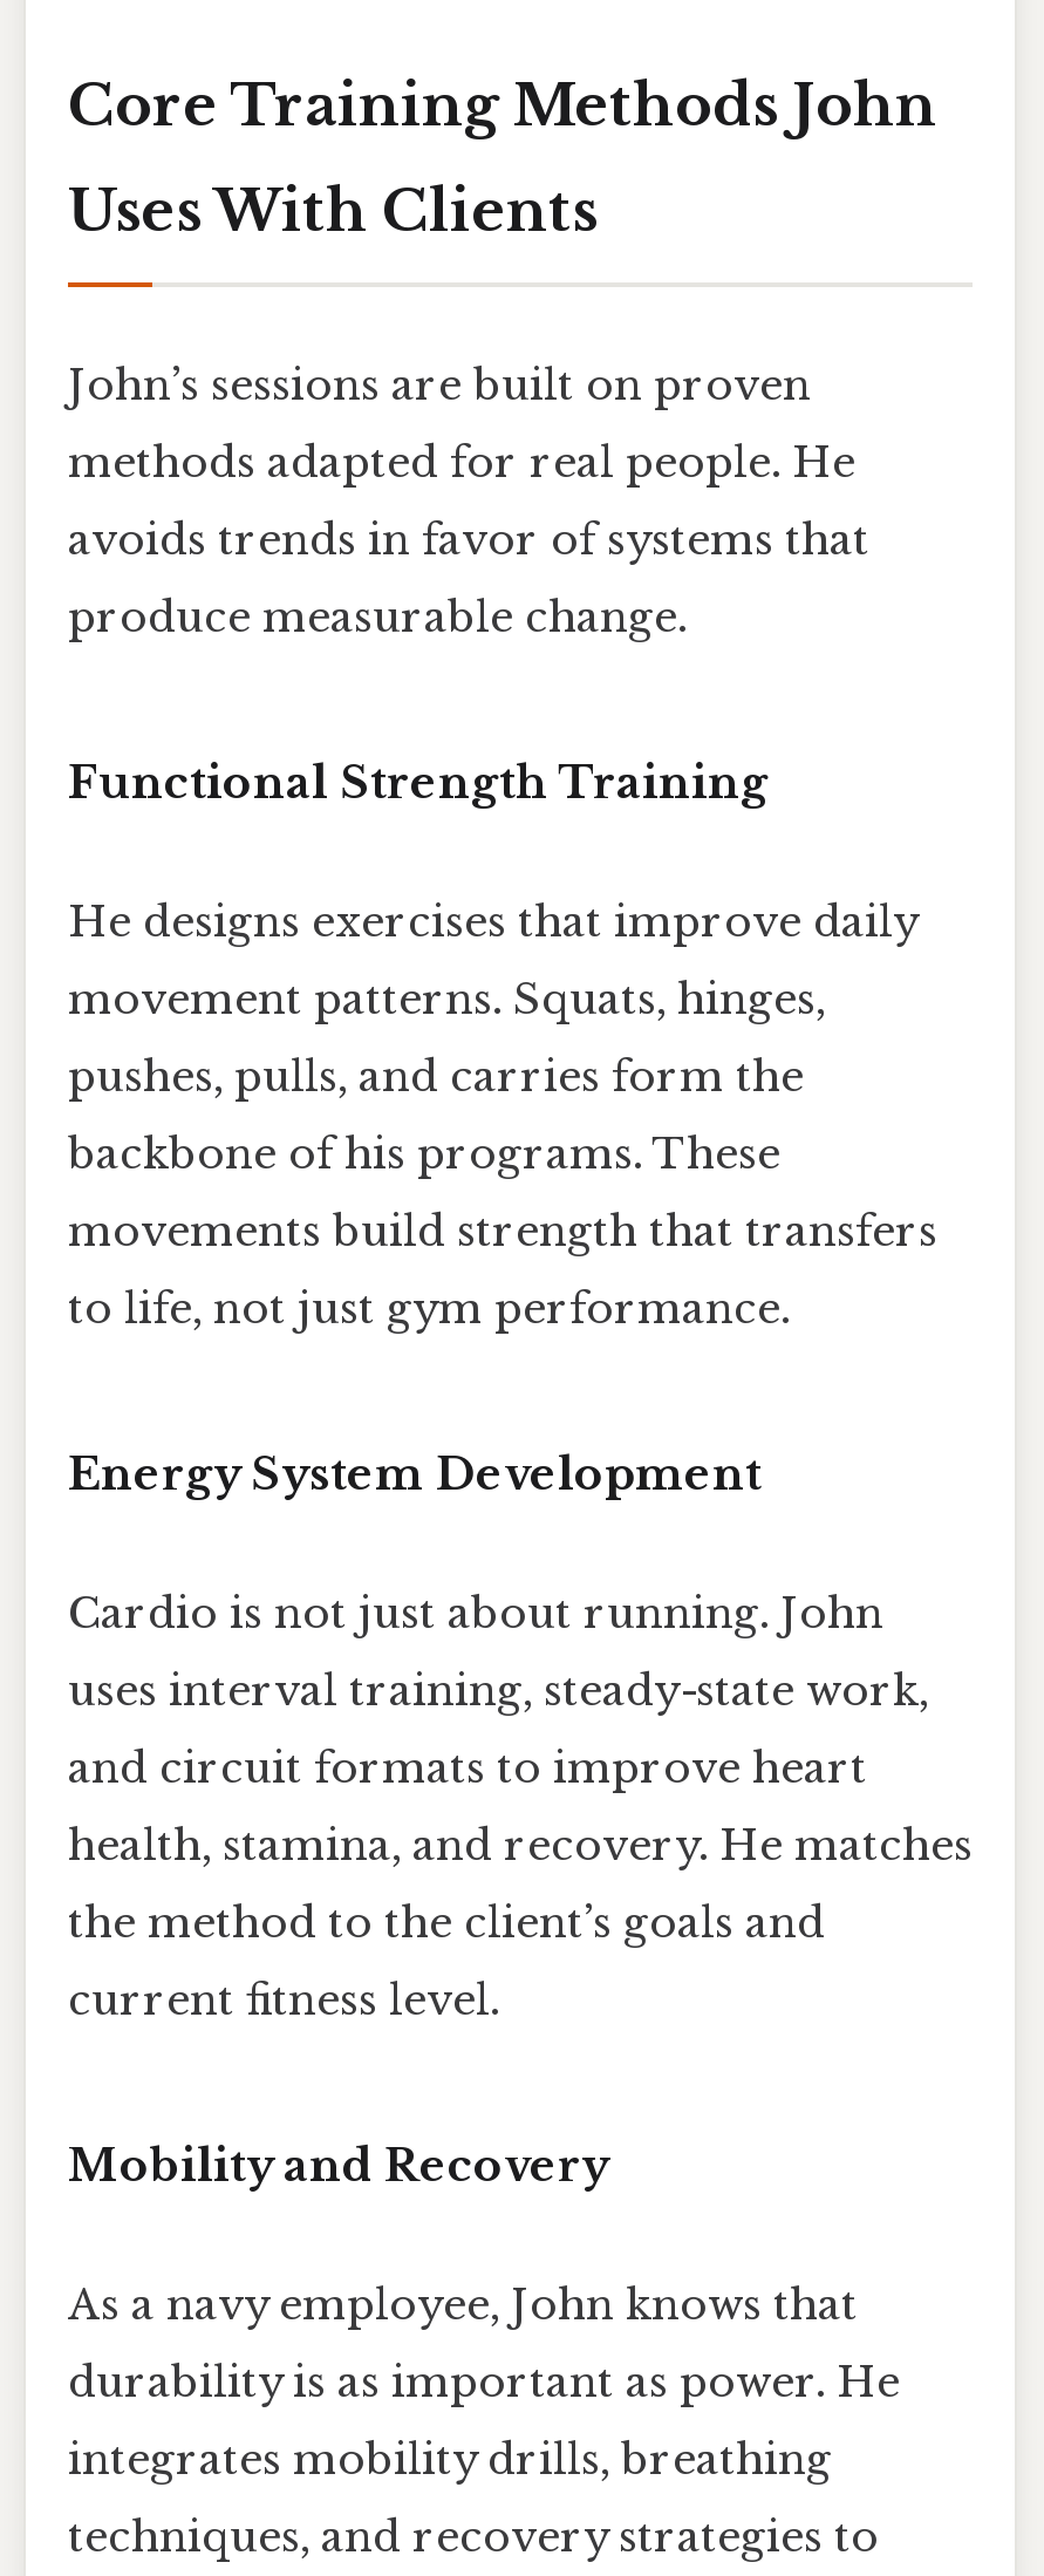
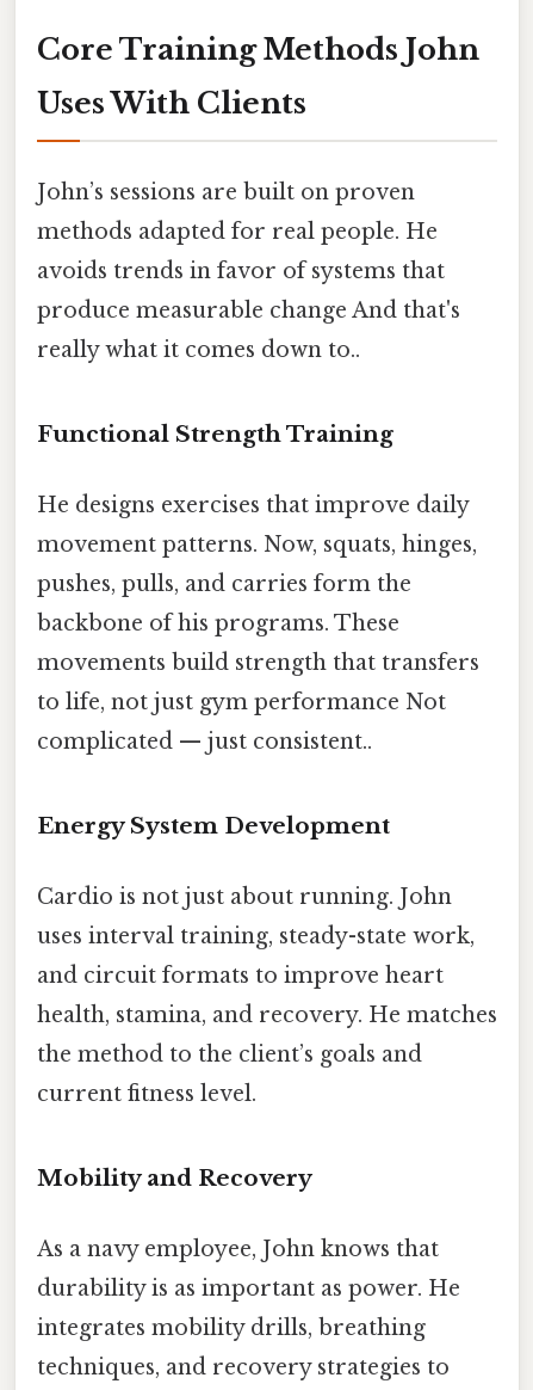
[68,591,687,643] produce measurable change. -> [37,297,460,363] produce measurable change And that's | really what it comes down to..
[68,973,825,1025] movement patterns. Squats, hinges, -> [37,531,477,557] movement patterns. Now, squats, hinges,
[68,1283,790,1334] to life, not just gym performance. -> [37,689,446,754] to life, not just gym performance Not | complicated — just consistent..

